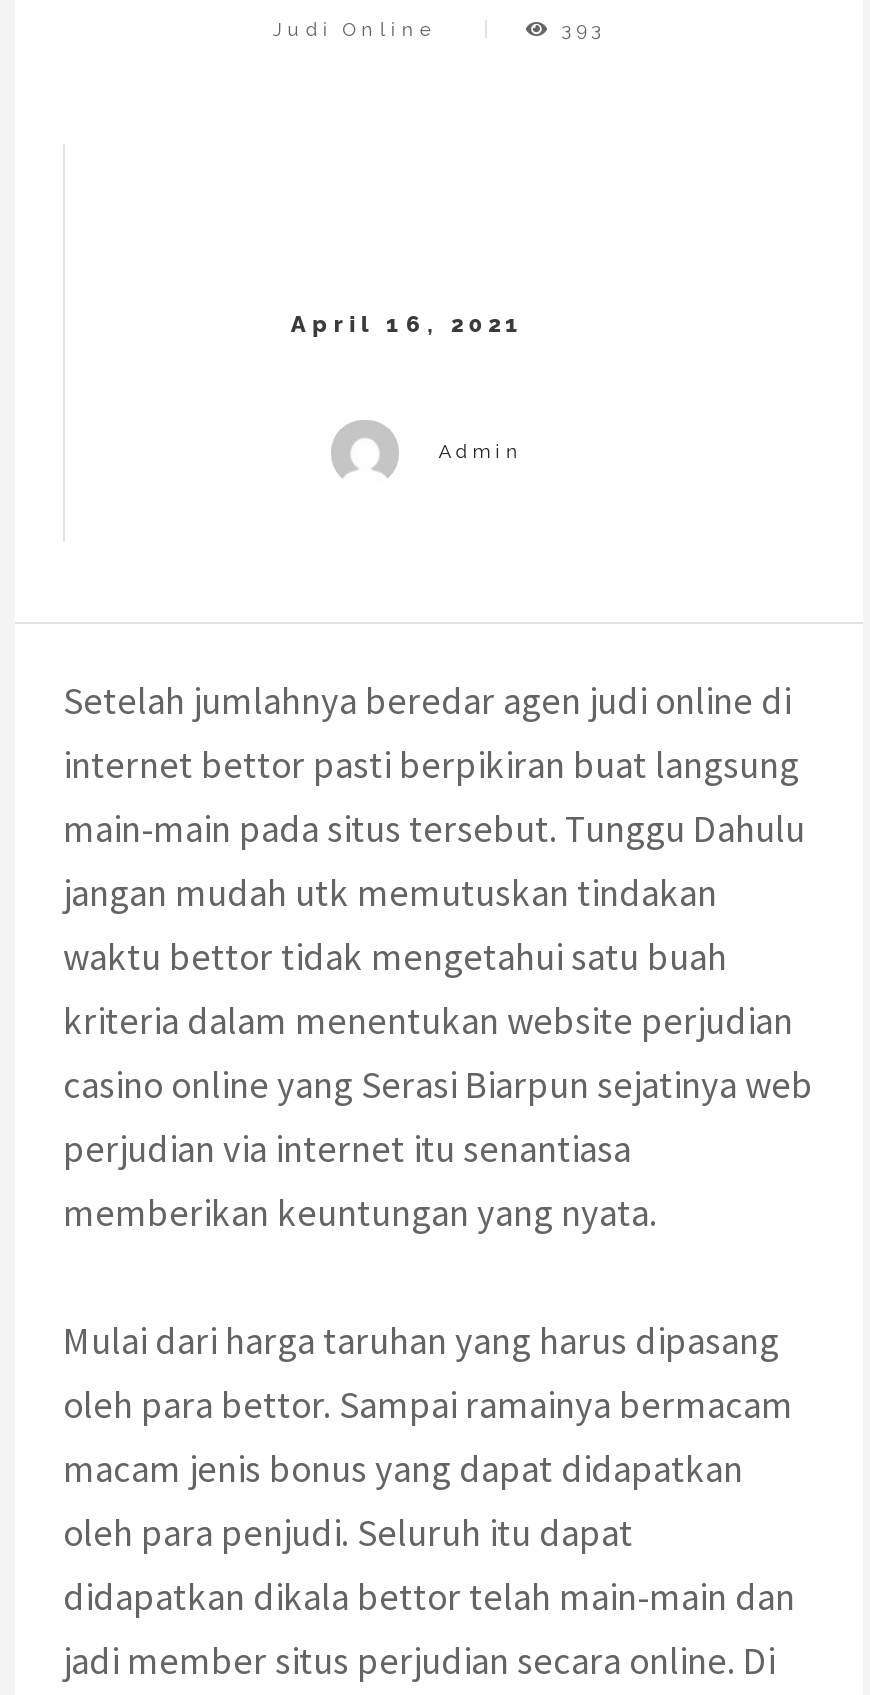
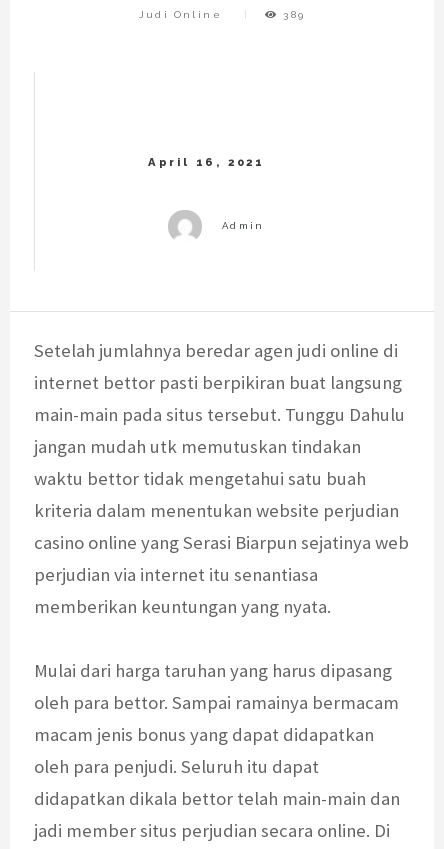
[553,18,606,40] 393 -> [279,9,305,20] 389

